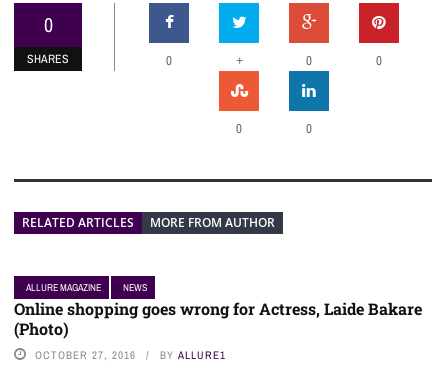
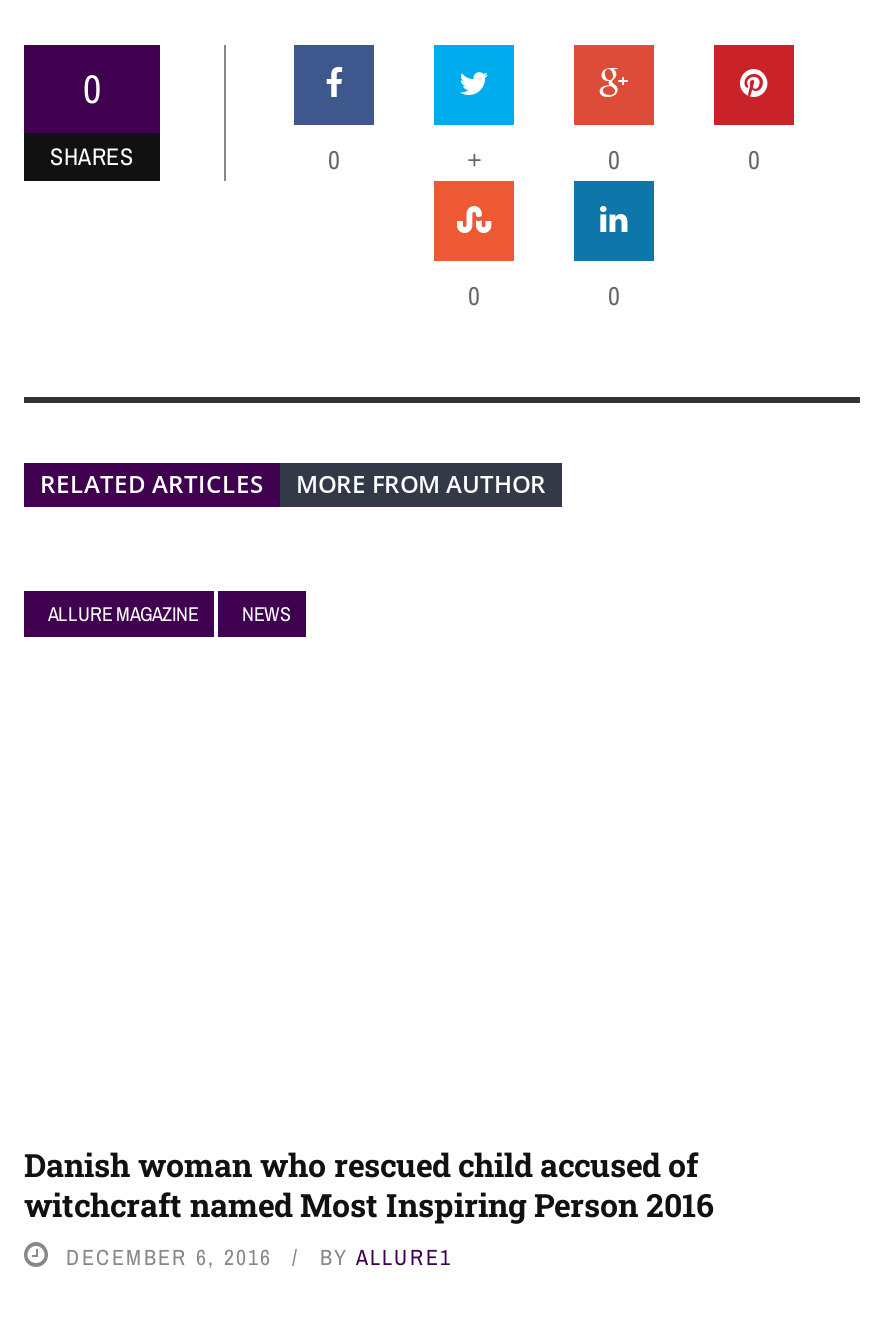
[14,298,422,362] Online shopping goes wrong for Actress, Laide Bakare | (Photo) | OCTOBER 27, 2016 -> [24,1142,714,1270] Danish woman who rescued child accused of | witchcraft named Most Inspiring Person 2016 | DECEMBER 6, 2016

